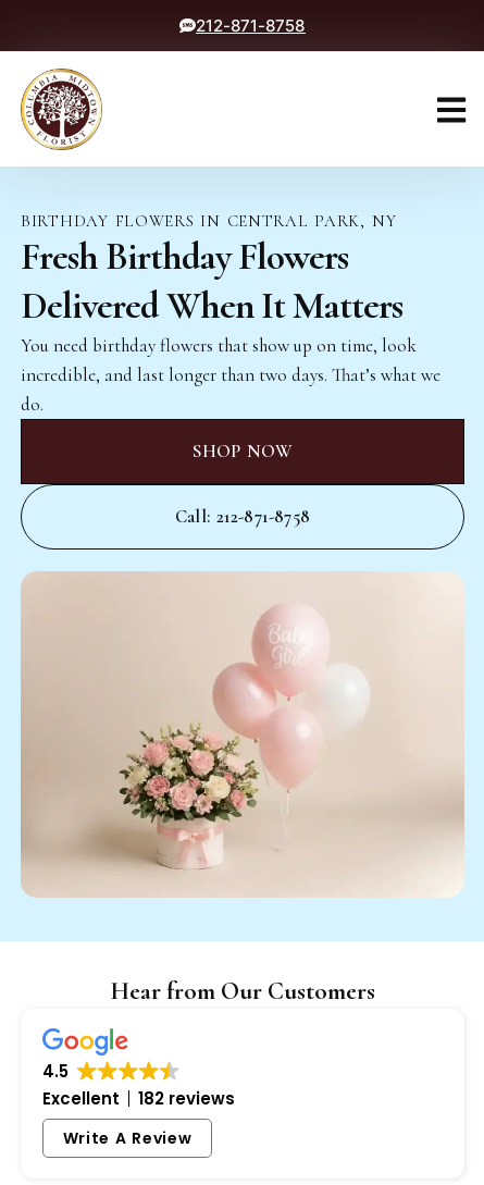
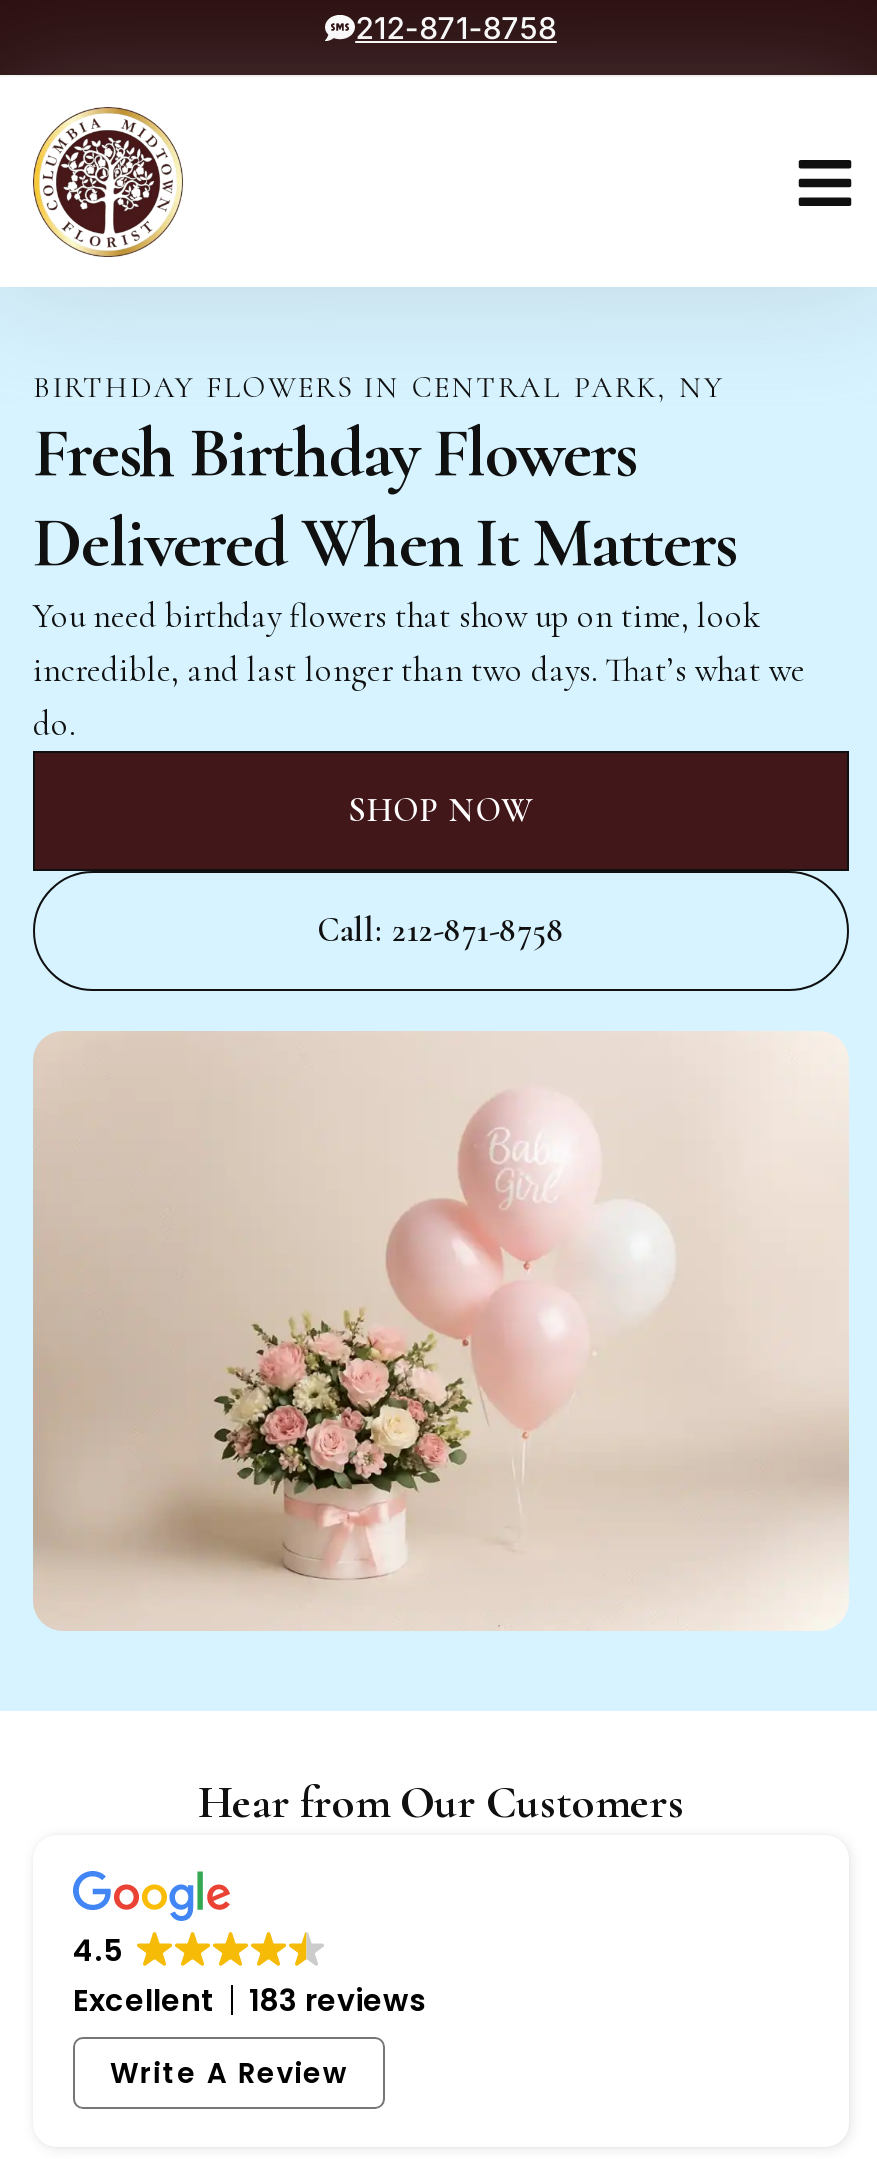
[42,1087,235,1110] Excellent 182 reviews -> [73,1979,427,2021] Excellent 183 reviews

